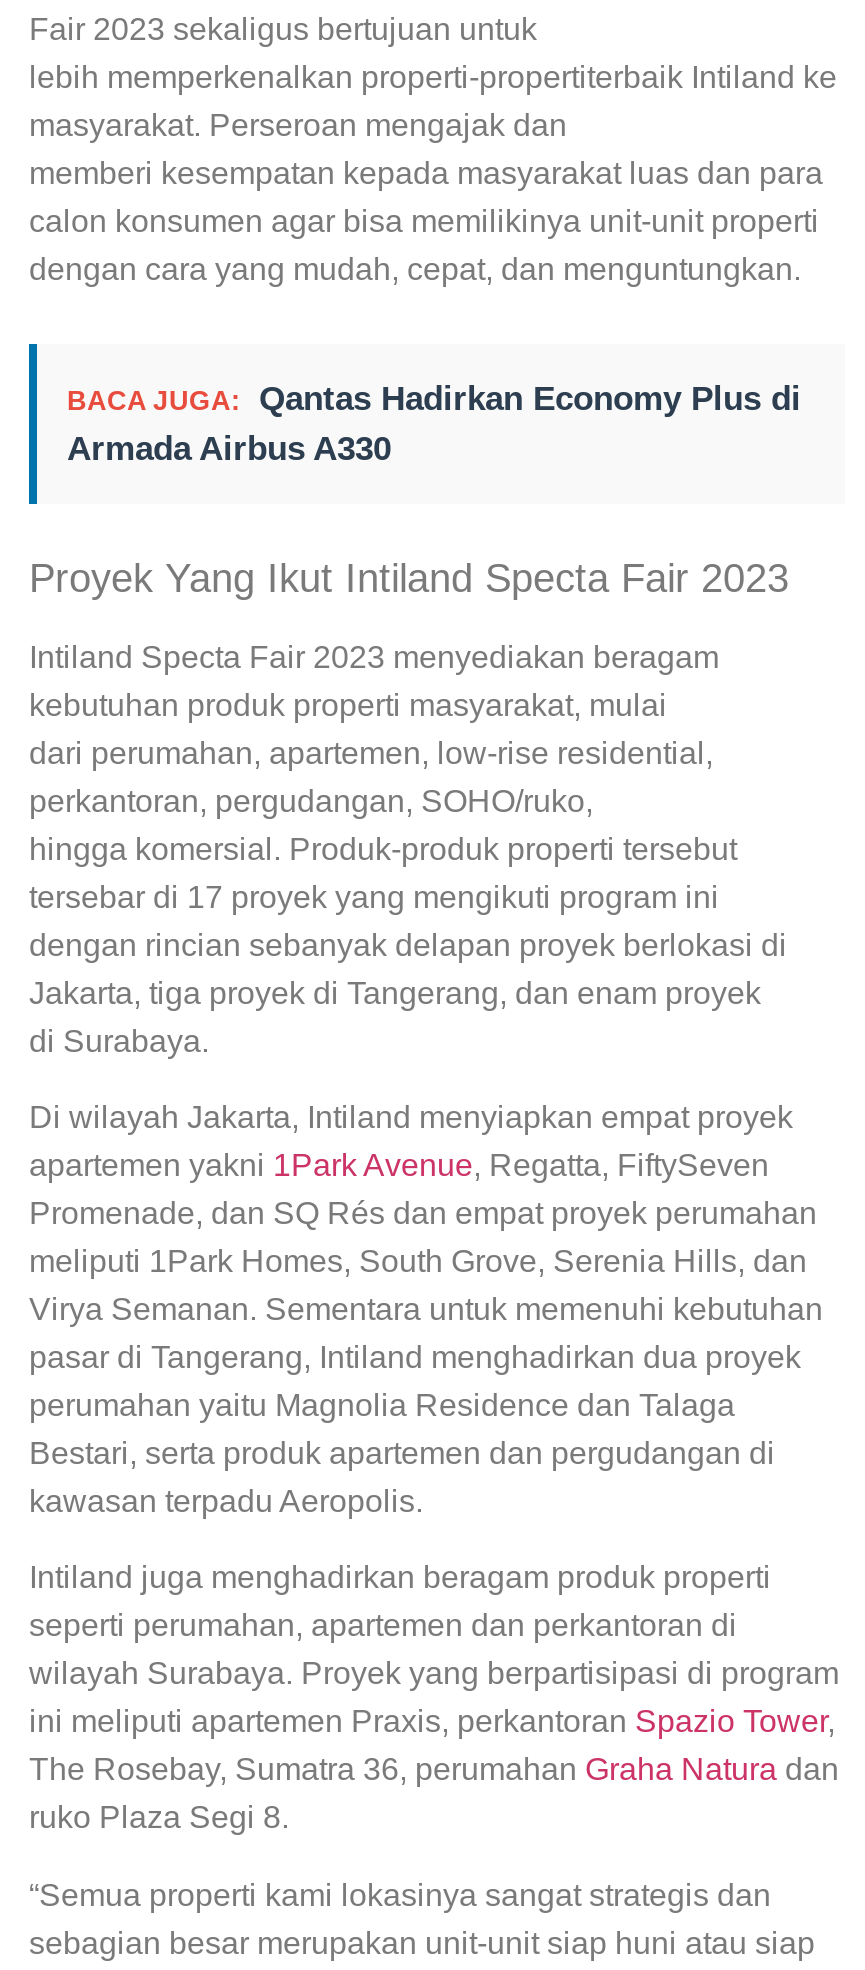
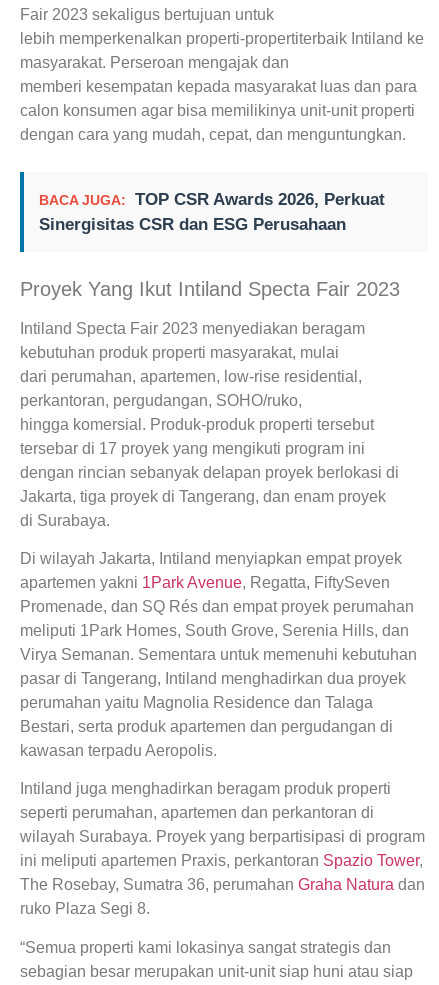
[67,379,801,467] BACA JUGA: Qantas Hadirkan Economy Plus di | Armada Airbus A330 -> [39,189,385,233] BACA JUGA: TOP CSR Awards 2026, Perkuat | Sinergisitas CSR dan ESG Perusahaan

